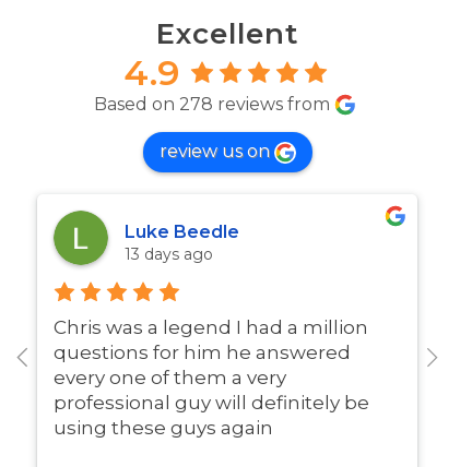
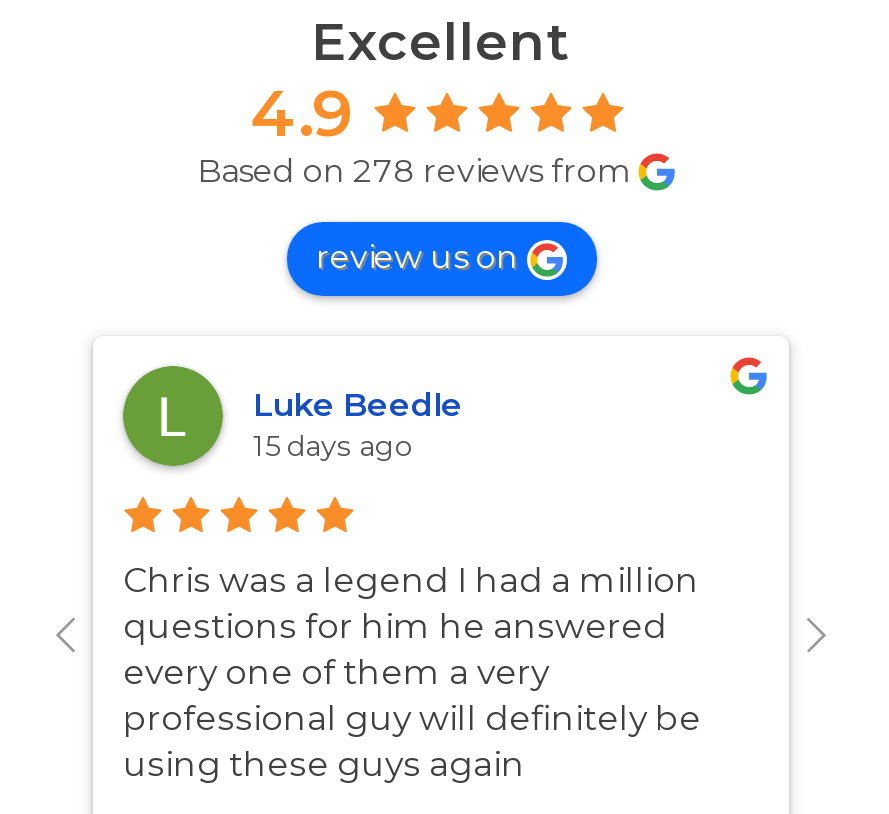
[125,245,213,265] 13 days ago -> [253,429,413,465] 15 days ago

